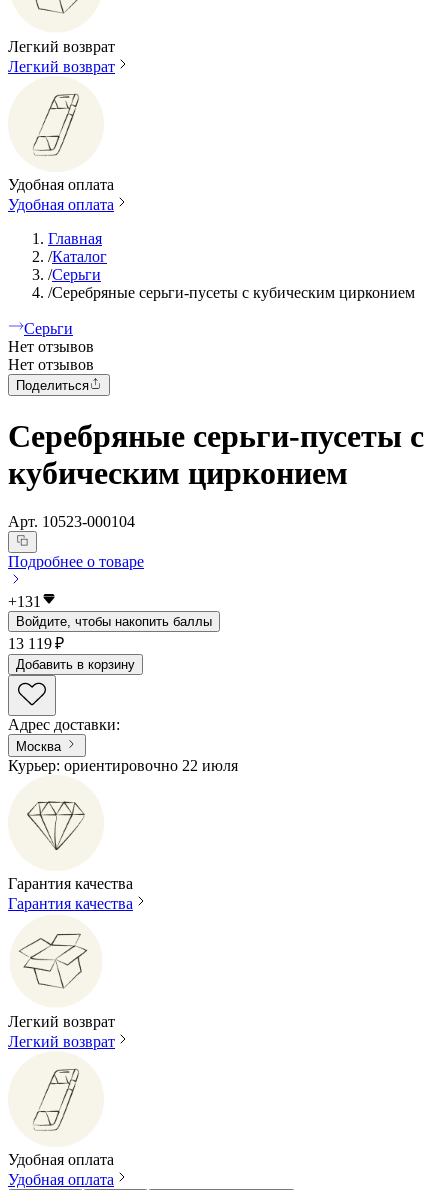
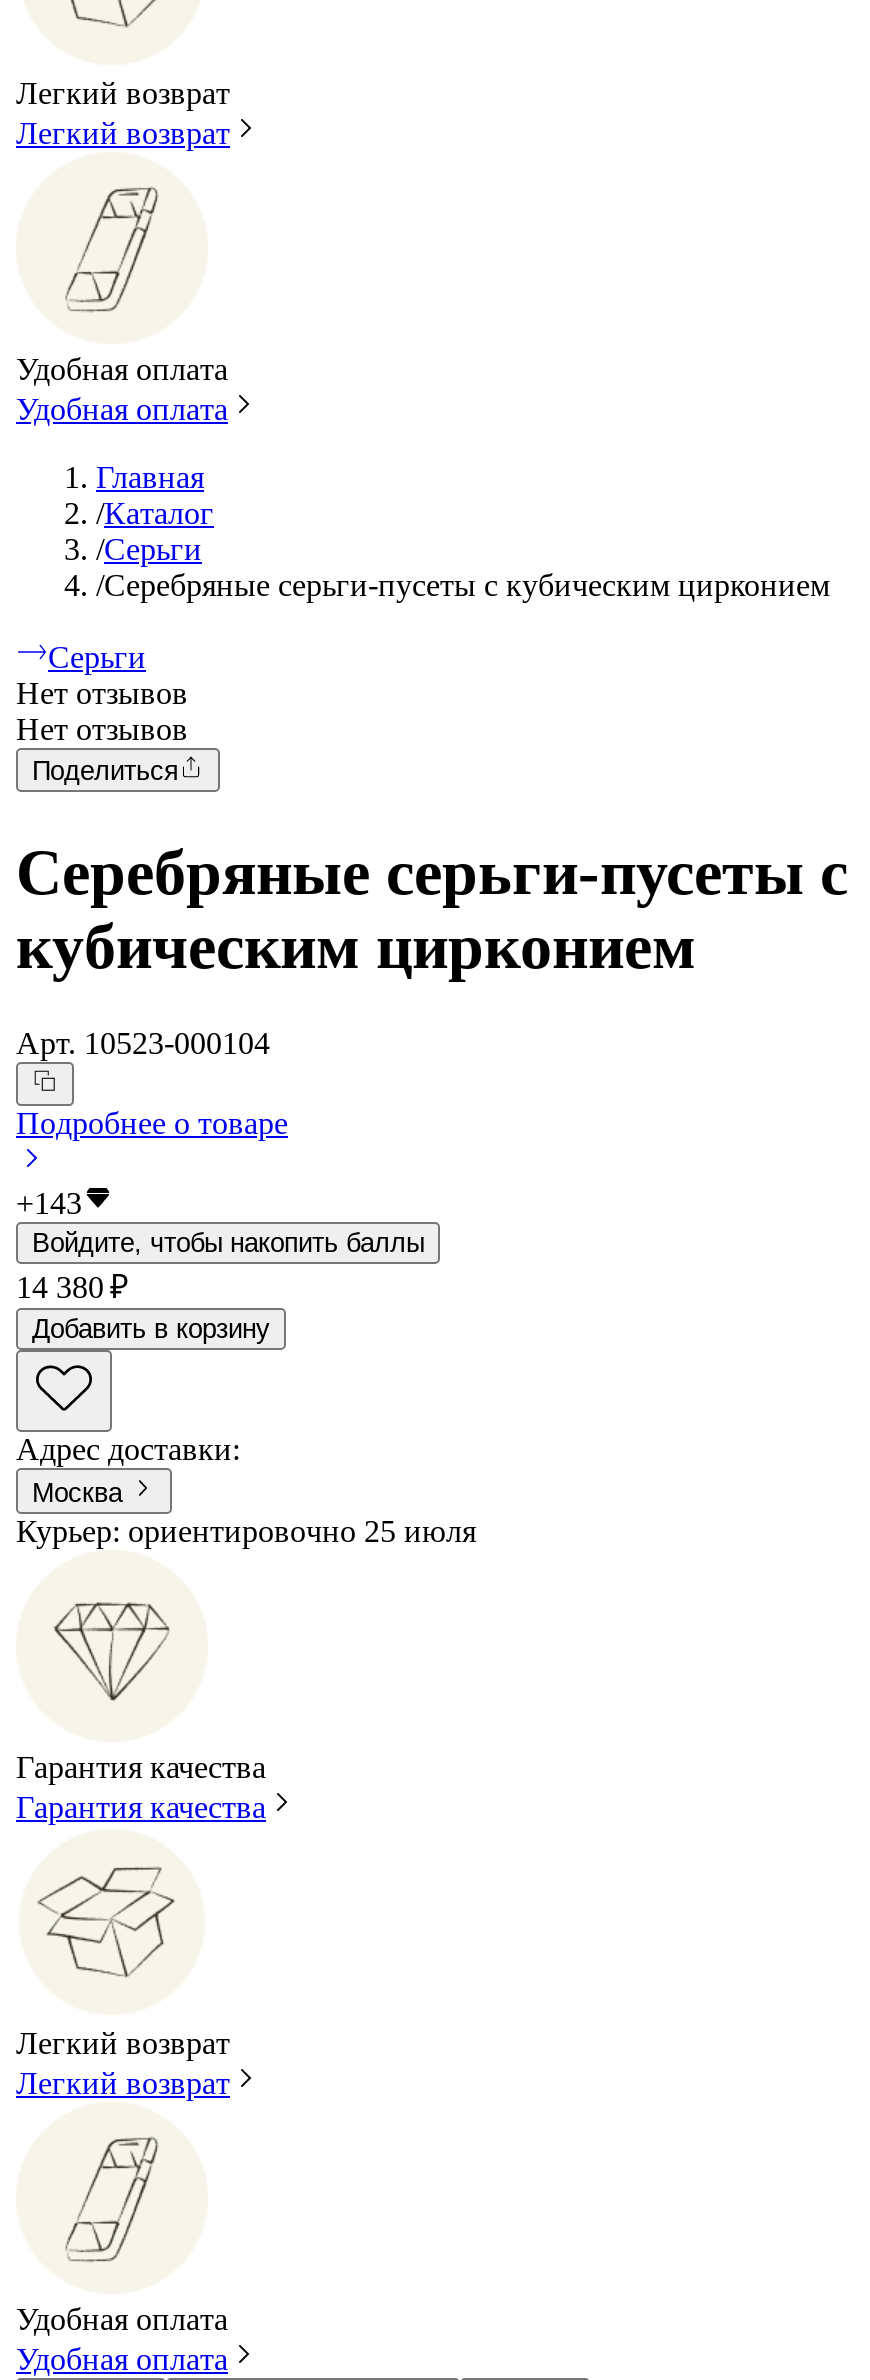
[8,593,41,610] +131 -> [16,1187,82,1221] +143
[8,635,64,652] 13 119 ₽ -> [16,1271,128,1305] 14 380 ₽
[8,757,238,774] Курьер: ориентировочно 22 июля -> [16,1514,476,1548] Курьер: ориентировочно 25 июля

